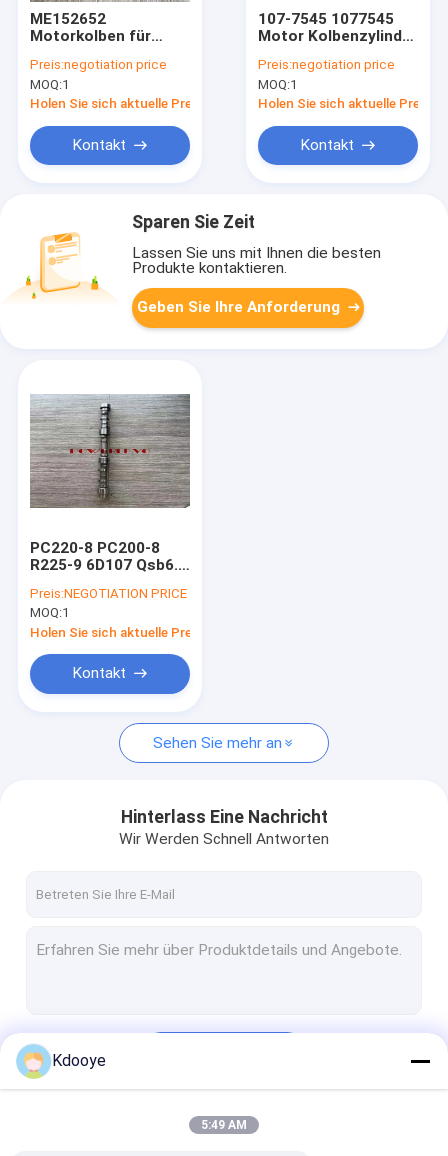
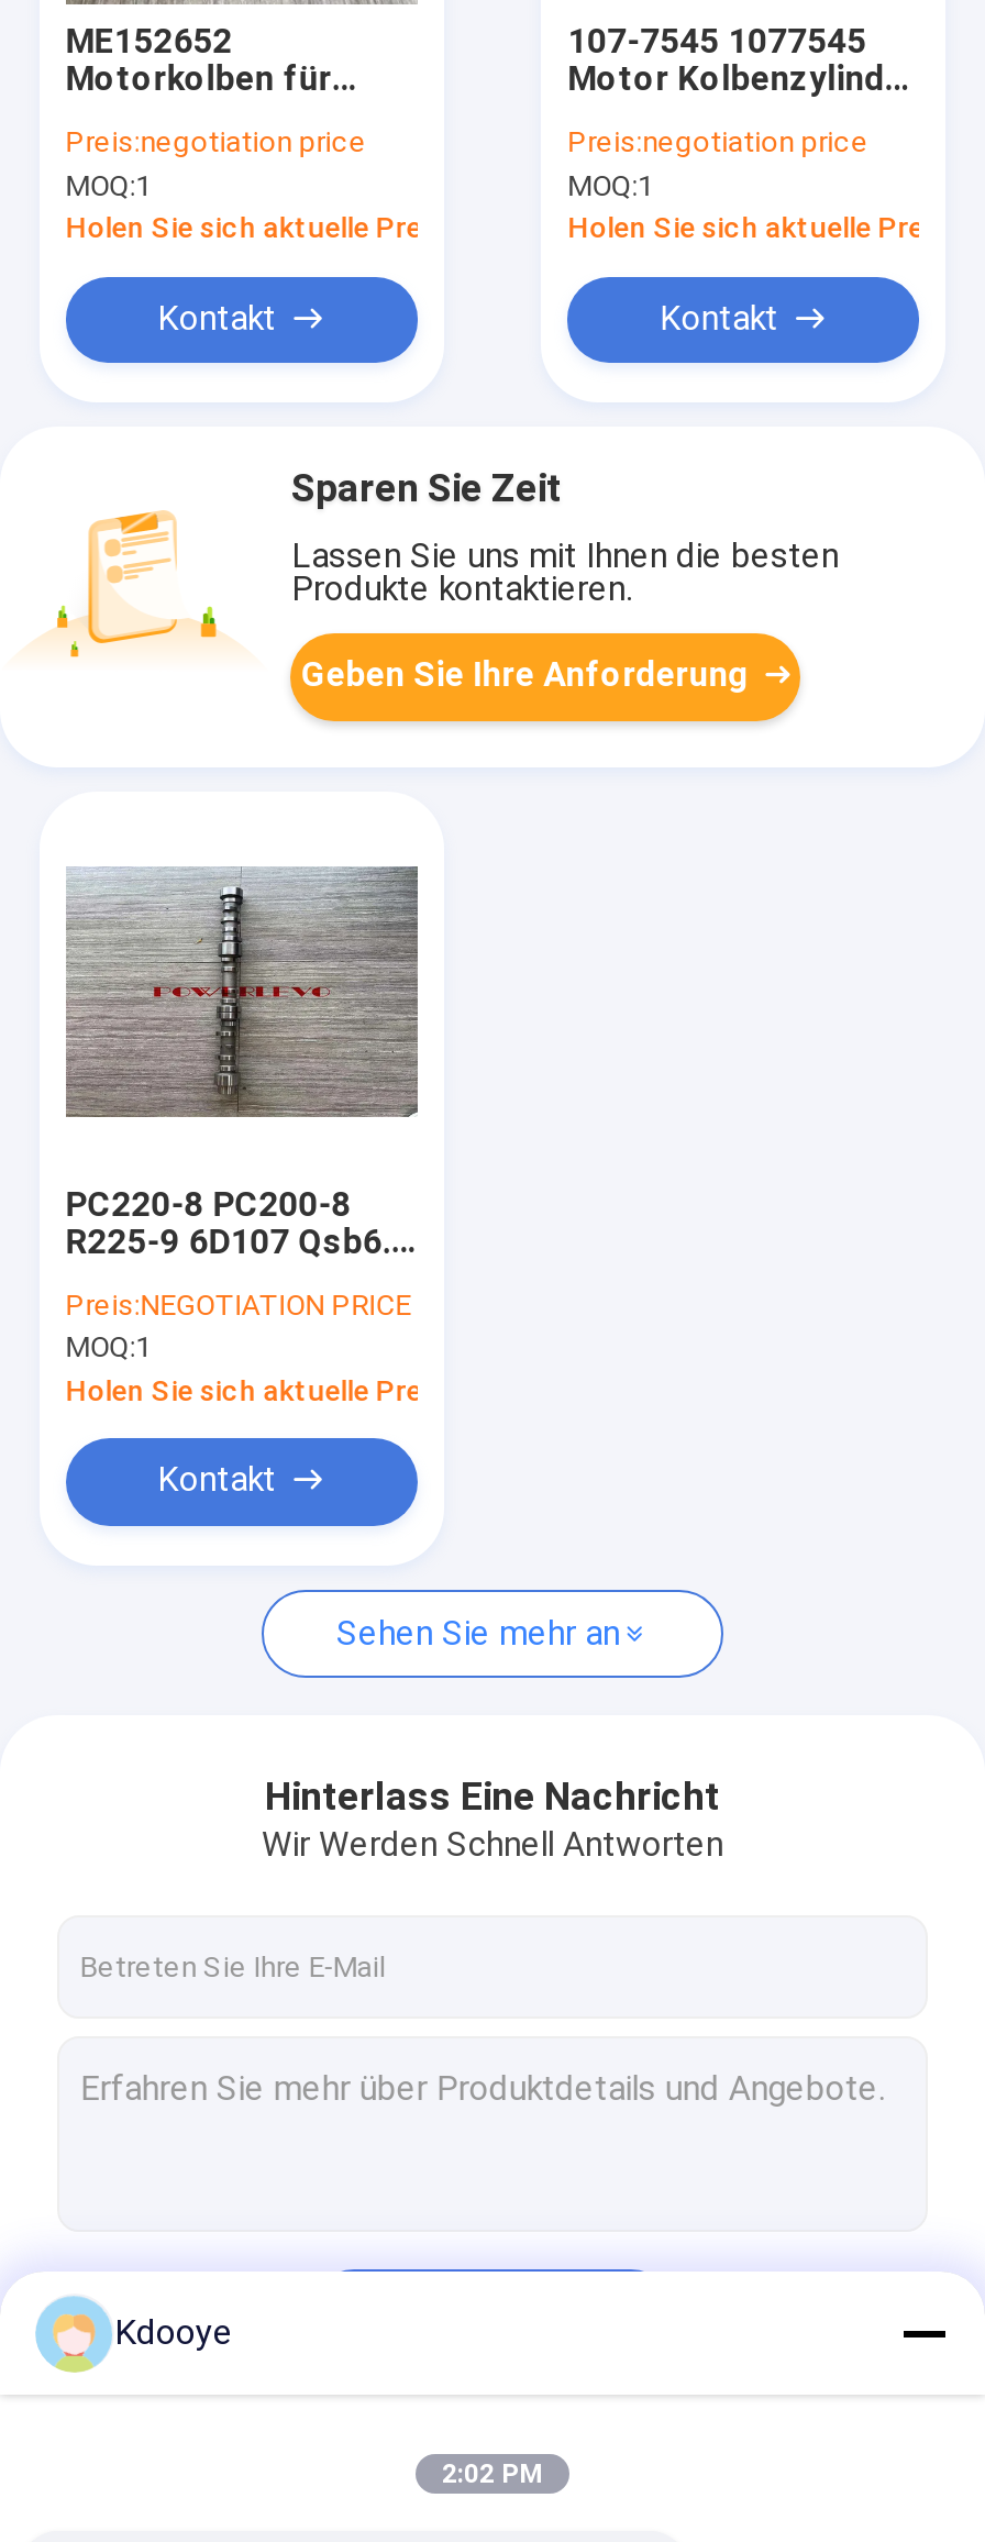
[201,1118,247,1132] 5:49 AM -> [442,2458,543,2489] 2:02 PM

